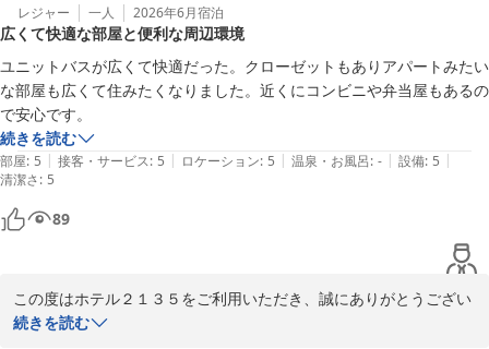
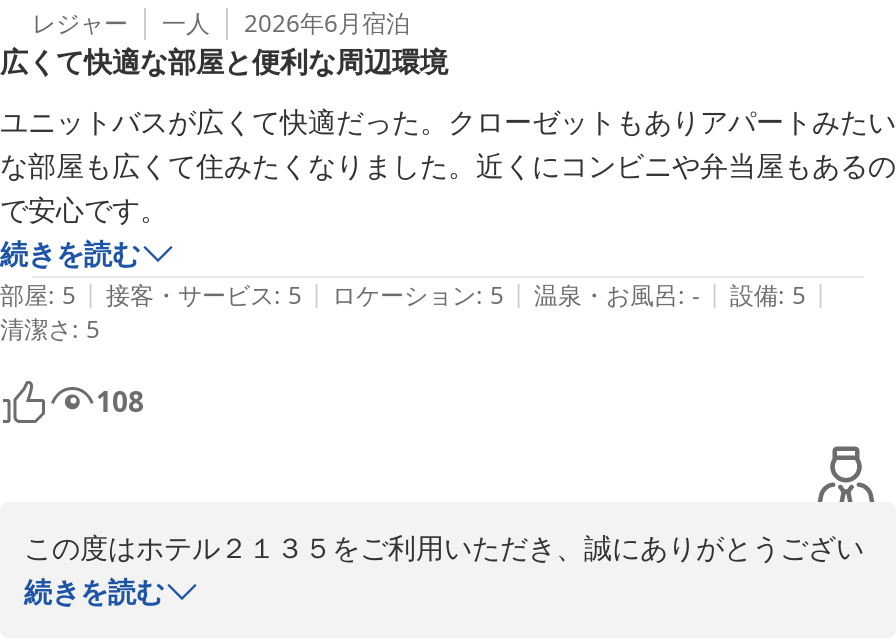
[52,208,70,229] 89 -> [96,382,144,420] 108

